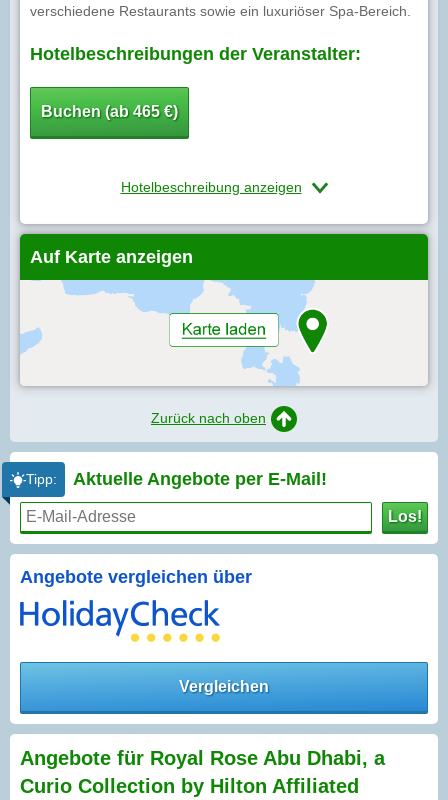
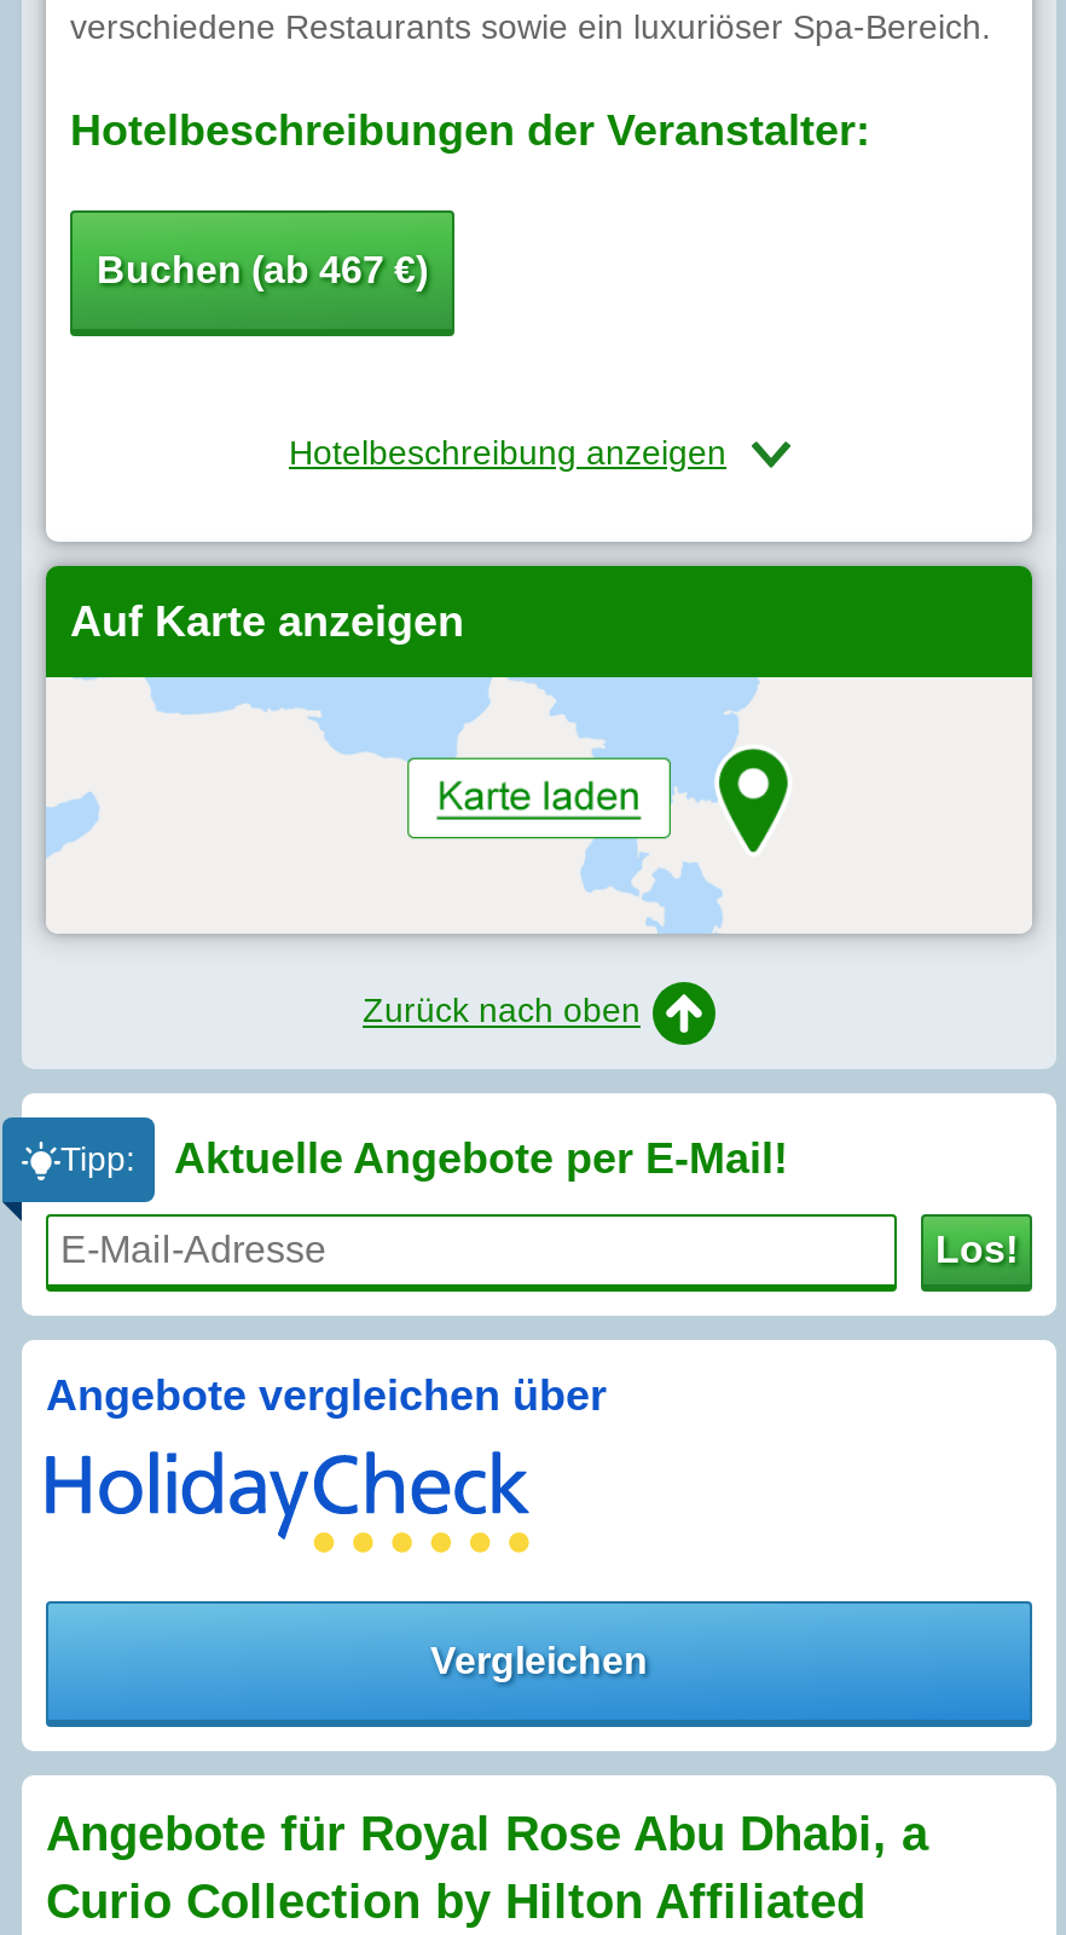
[41,103,178,120] Buchen (ab 465 €) -> [97,249,428,290] Buchen (ab 467 €)

